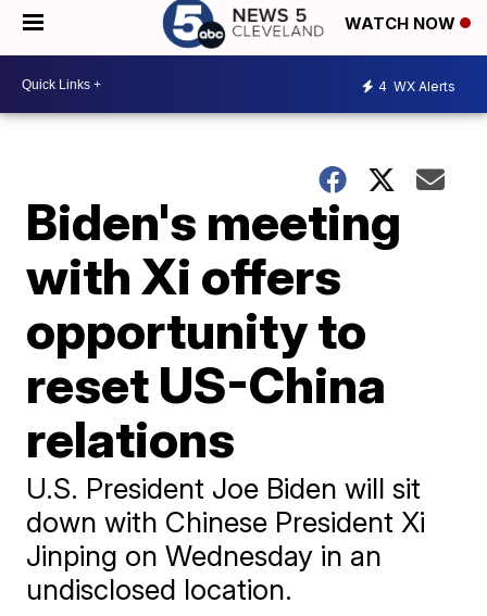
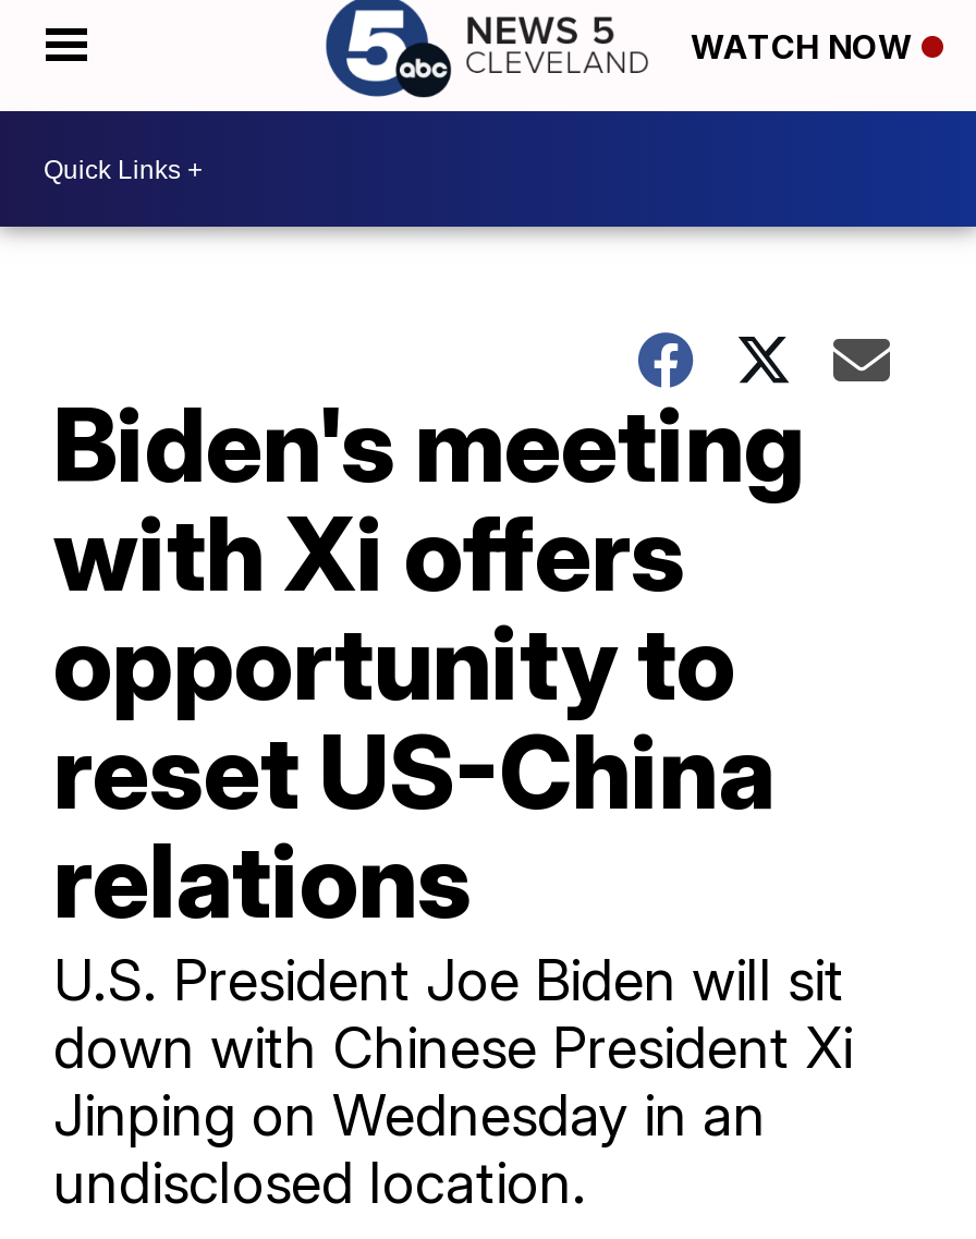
[378,78,455,94] 4 WX Alerts -> none

